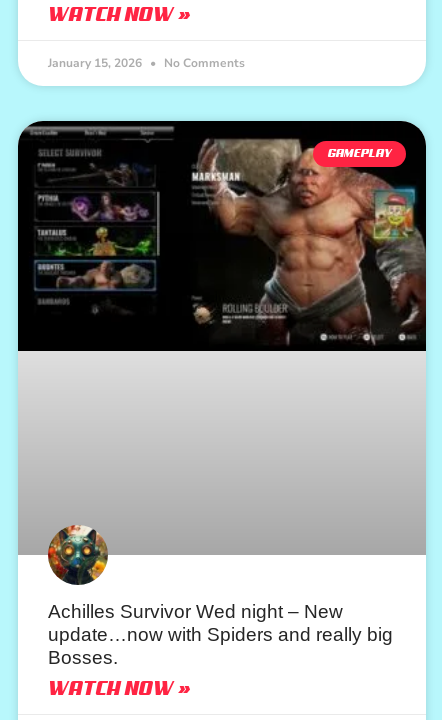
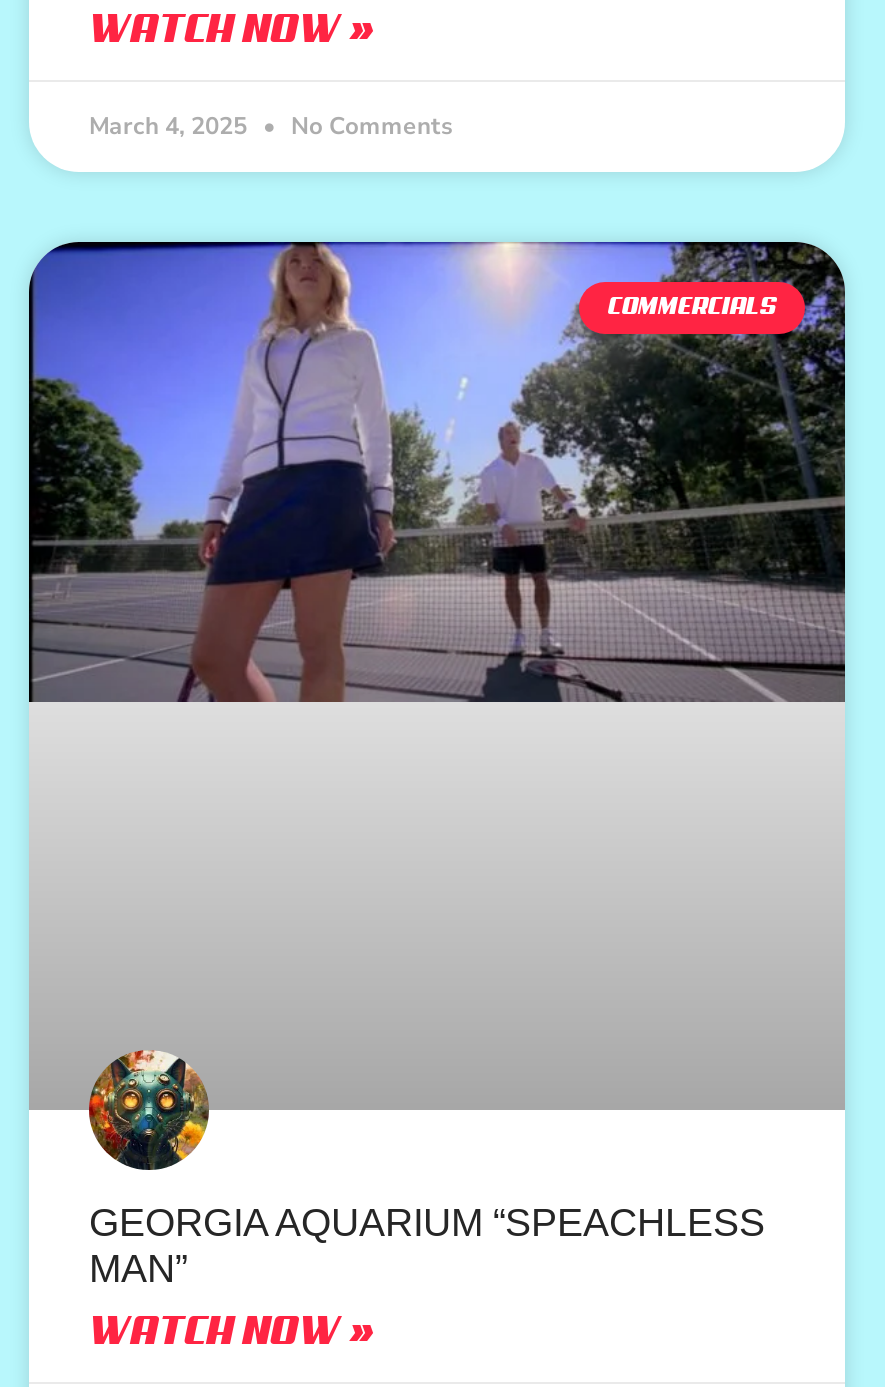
[48,54,245,70] January 15, 2026 No Comments -> [89,109,453,141] March 4, 2025 No Comments
[19,120,426,352] [image] | GAMEPLAY -> [31,240,847,704] [image] | COMMERCIALS
[48,600,393,668] Achilles Survivor Wed night – New | update…now with Spiders and really big | Bosses. -> [89,1200,765,1290] GEORGIA AQUARIUM “SPEACHLESS | MAN”

